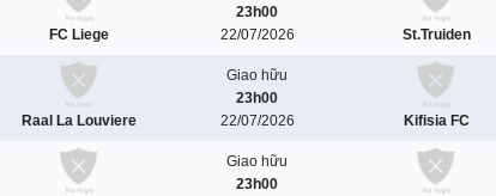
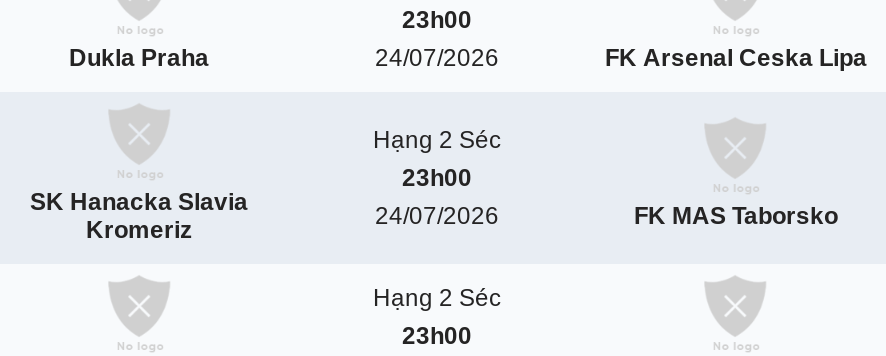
[49,26,108,43] FC Liege -> [69,44,209,72] Dukla Praha
[220,26,470,43] 22/07/2026 | St.Truiden -> [375,44,867,72] 24/07/2026 | FK Arsenal Ceska Lipa
[226,67,288,84] Giao hữu -> [373,126,501,154] Hạng 2 Séc
[21,112,136,129] Raal La Louviere -> [30,188,248,244] SK Hanacka Slavia | Kromeriz
[220,112,469,129] 22/07/2026 | Kifisia FC -> [375,202,838,230] 24/07/2026 | FK MAS Taborsko
[226,153,288,170] Giao hữu -> [373,284,501,312] Hạng 2 Séc

